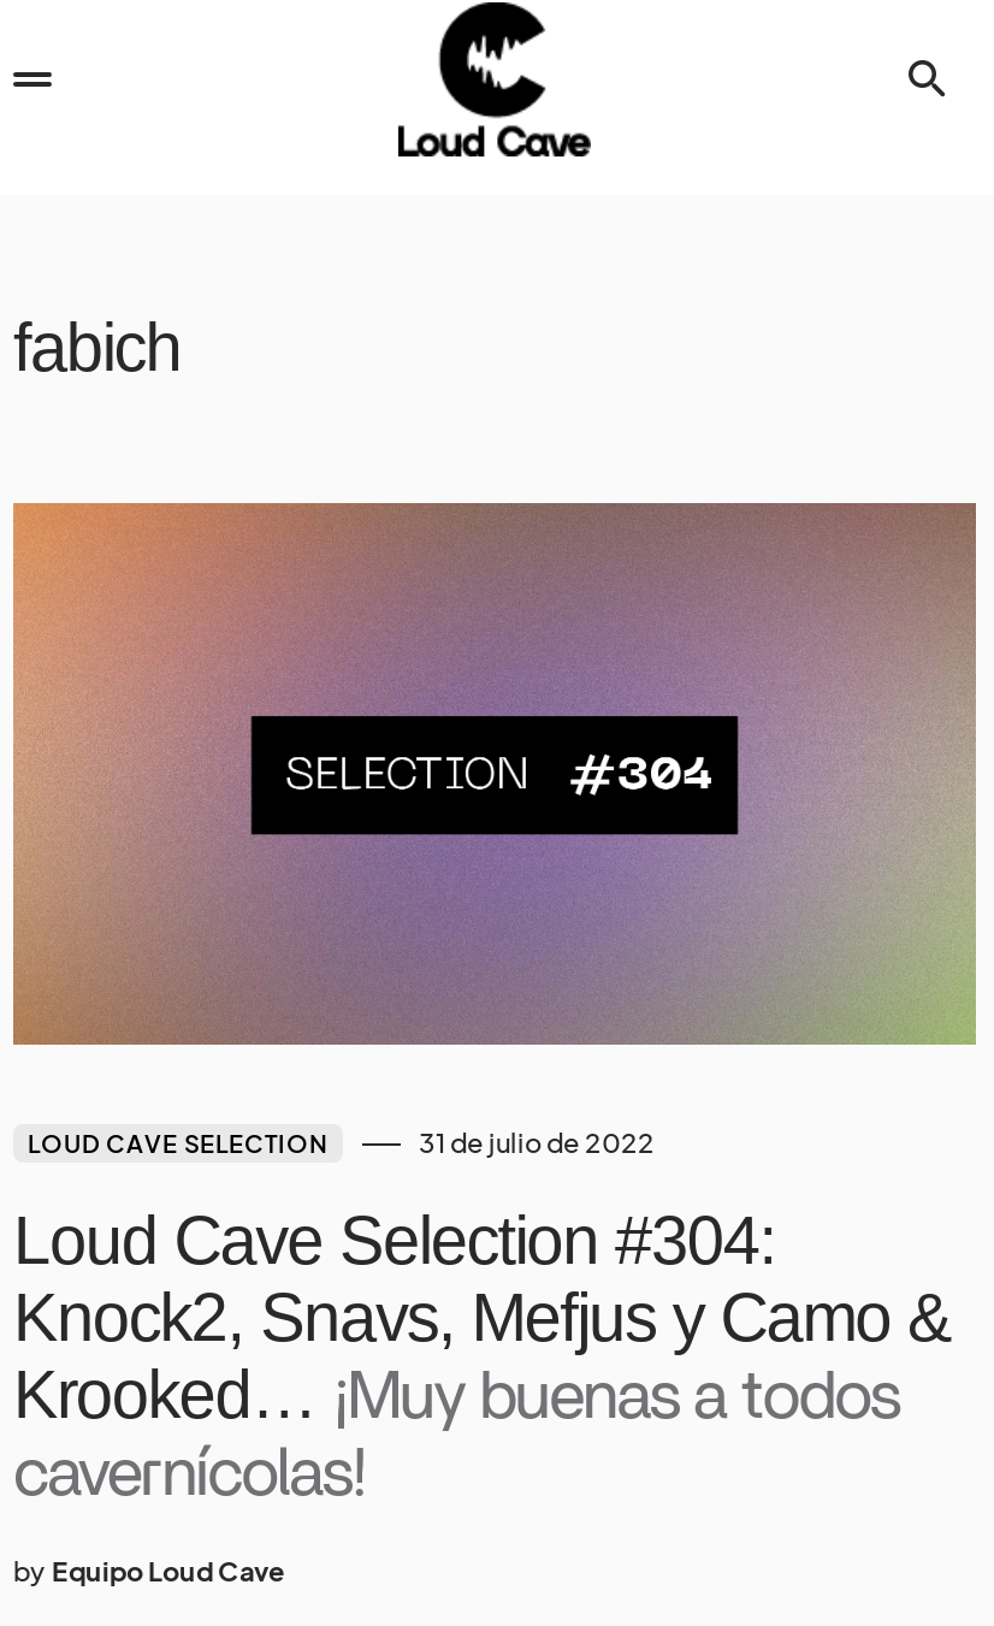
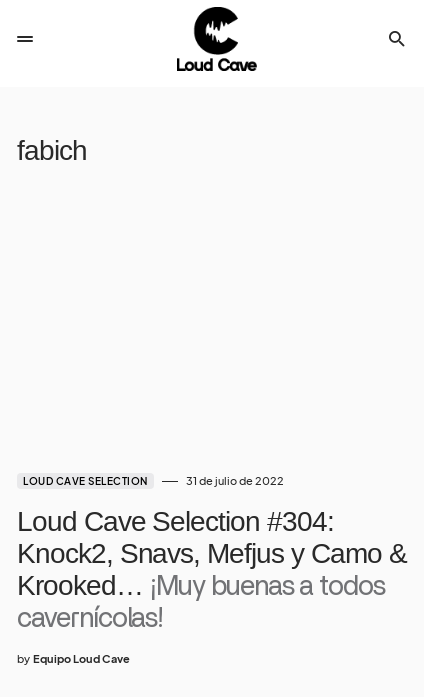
[11,501,978,1047] [image] -> none

